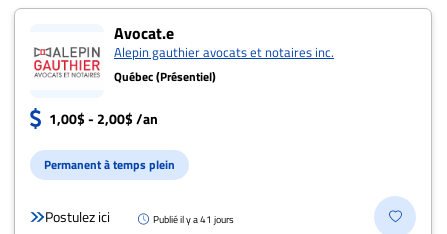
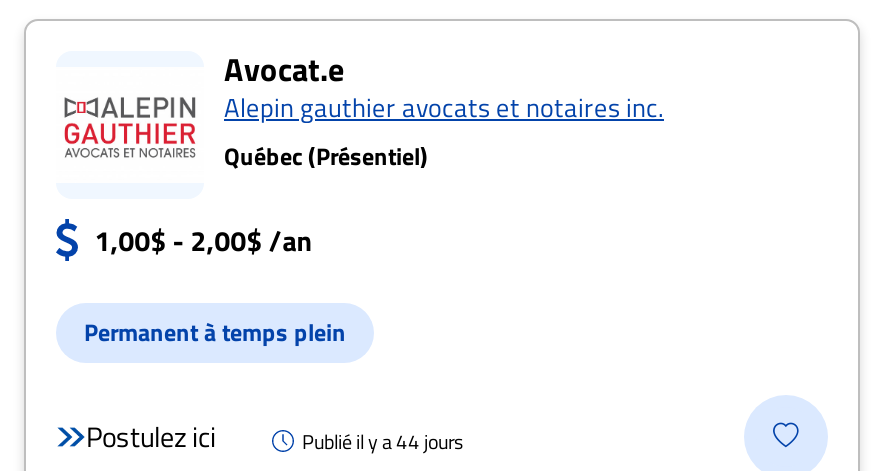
[153,212,234,227] Publié il y a 41 jours -> [302,427,464,457] Publié il y a 44 jours

